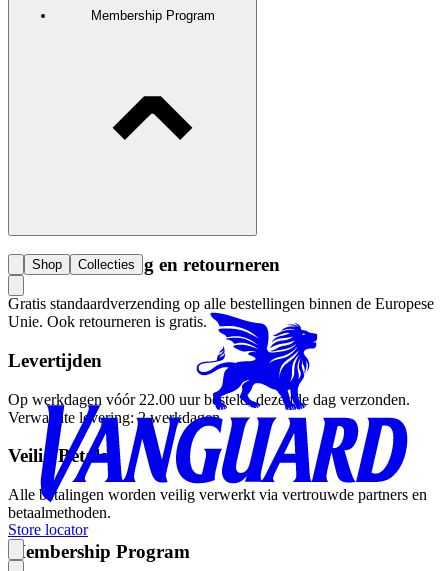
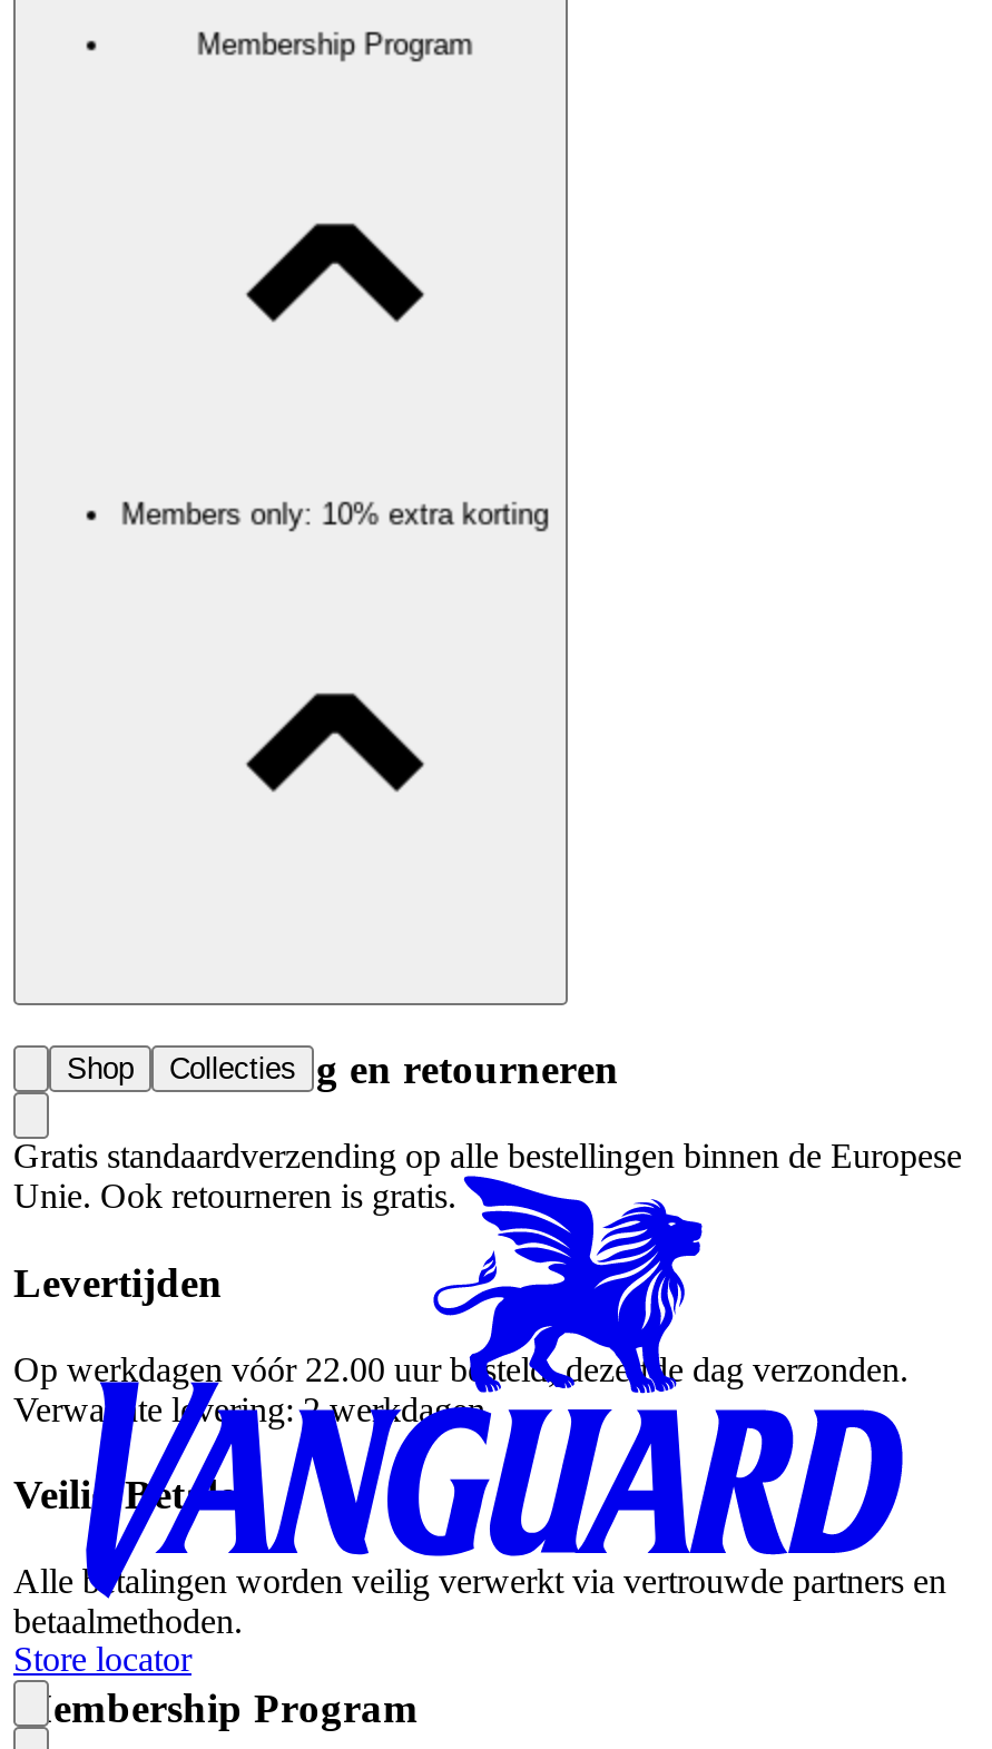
none -> [121,498,549,532] Members only: 10% extra korting

